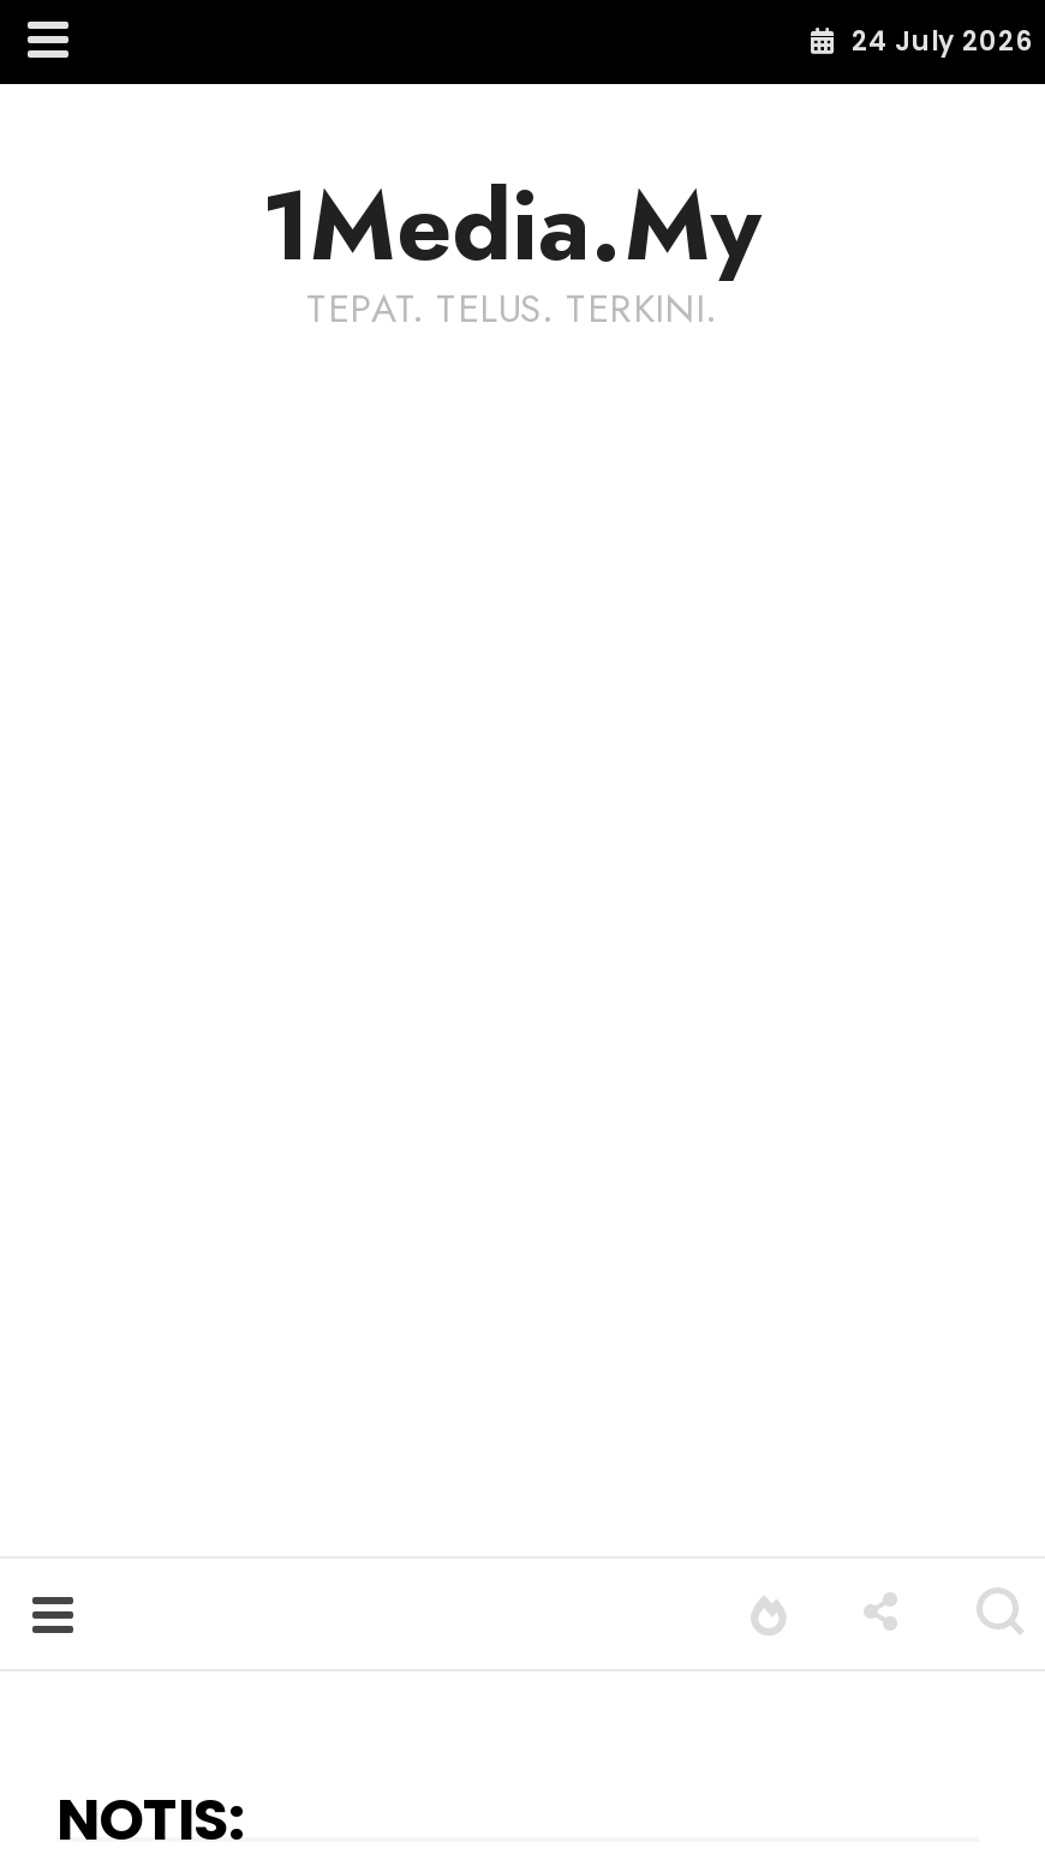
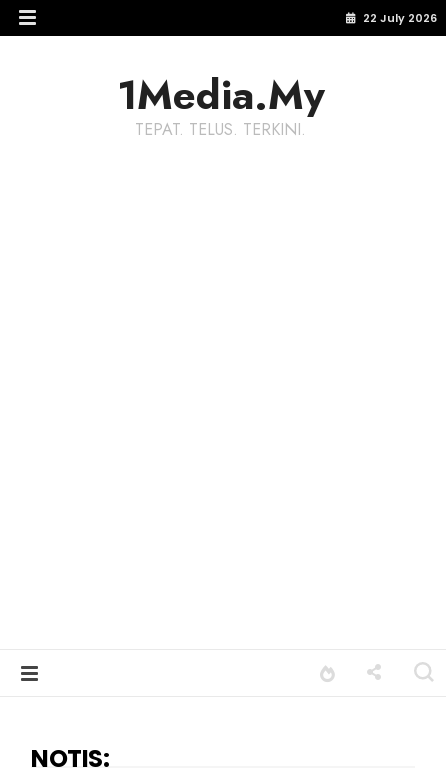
[852,22,1032,60] 24 July 2026 -> [363,10,437,26] 22 July 2026

